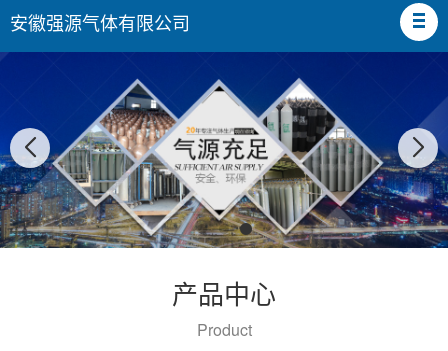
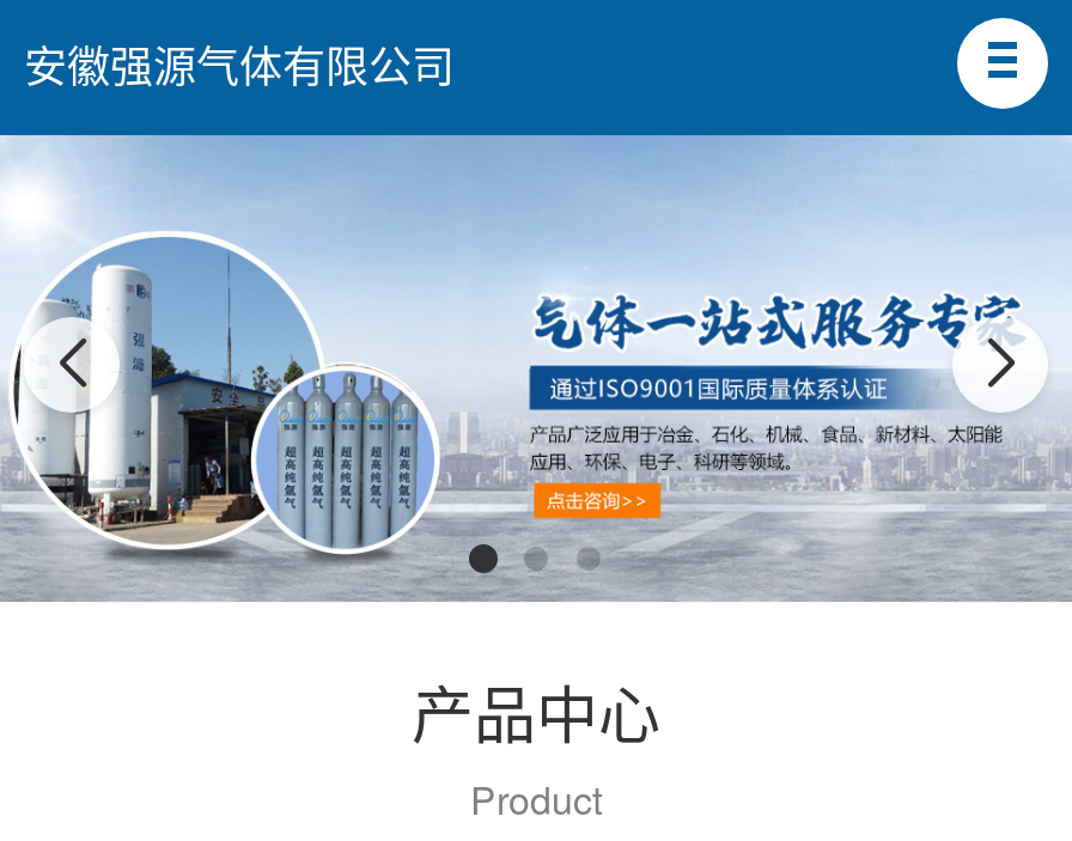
[3,52,445,249] [image] -> [7,133,1065,604] [image]

